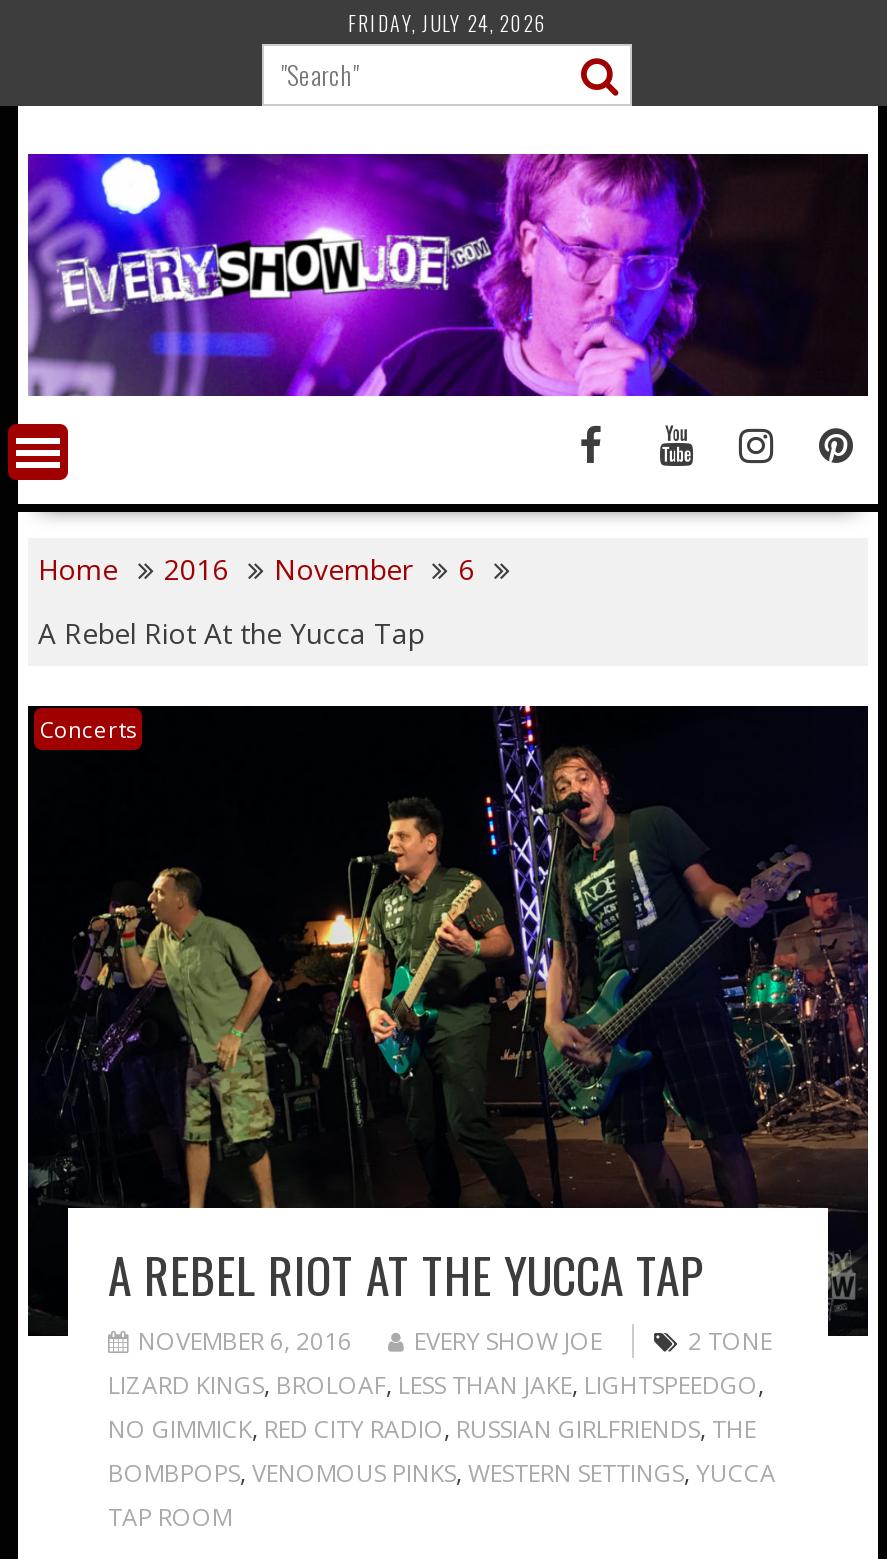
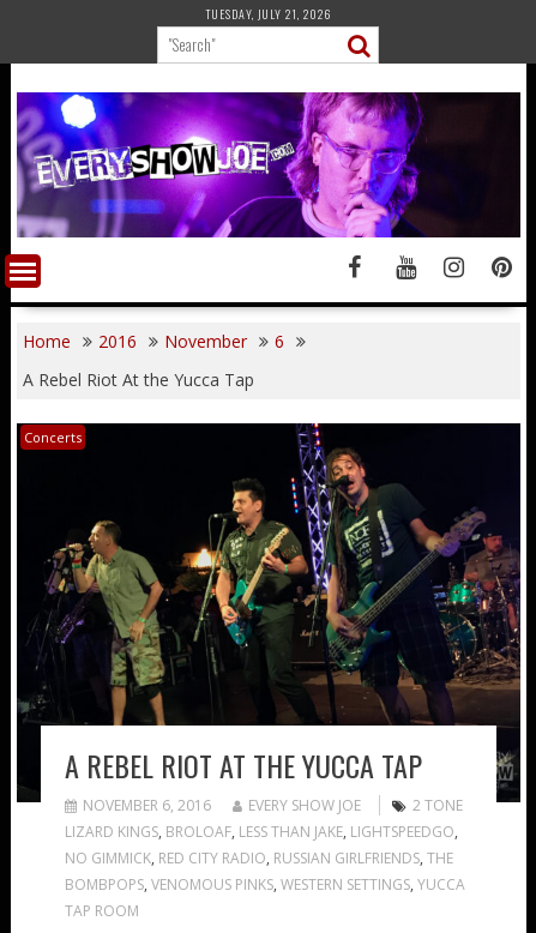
[348,8,548,38] FRIDAY, JULY 24, 2026 -> [205,5,332,23] TUESDAY, JULY 21, 2026

